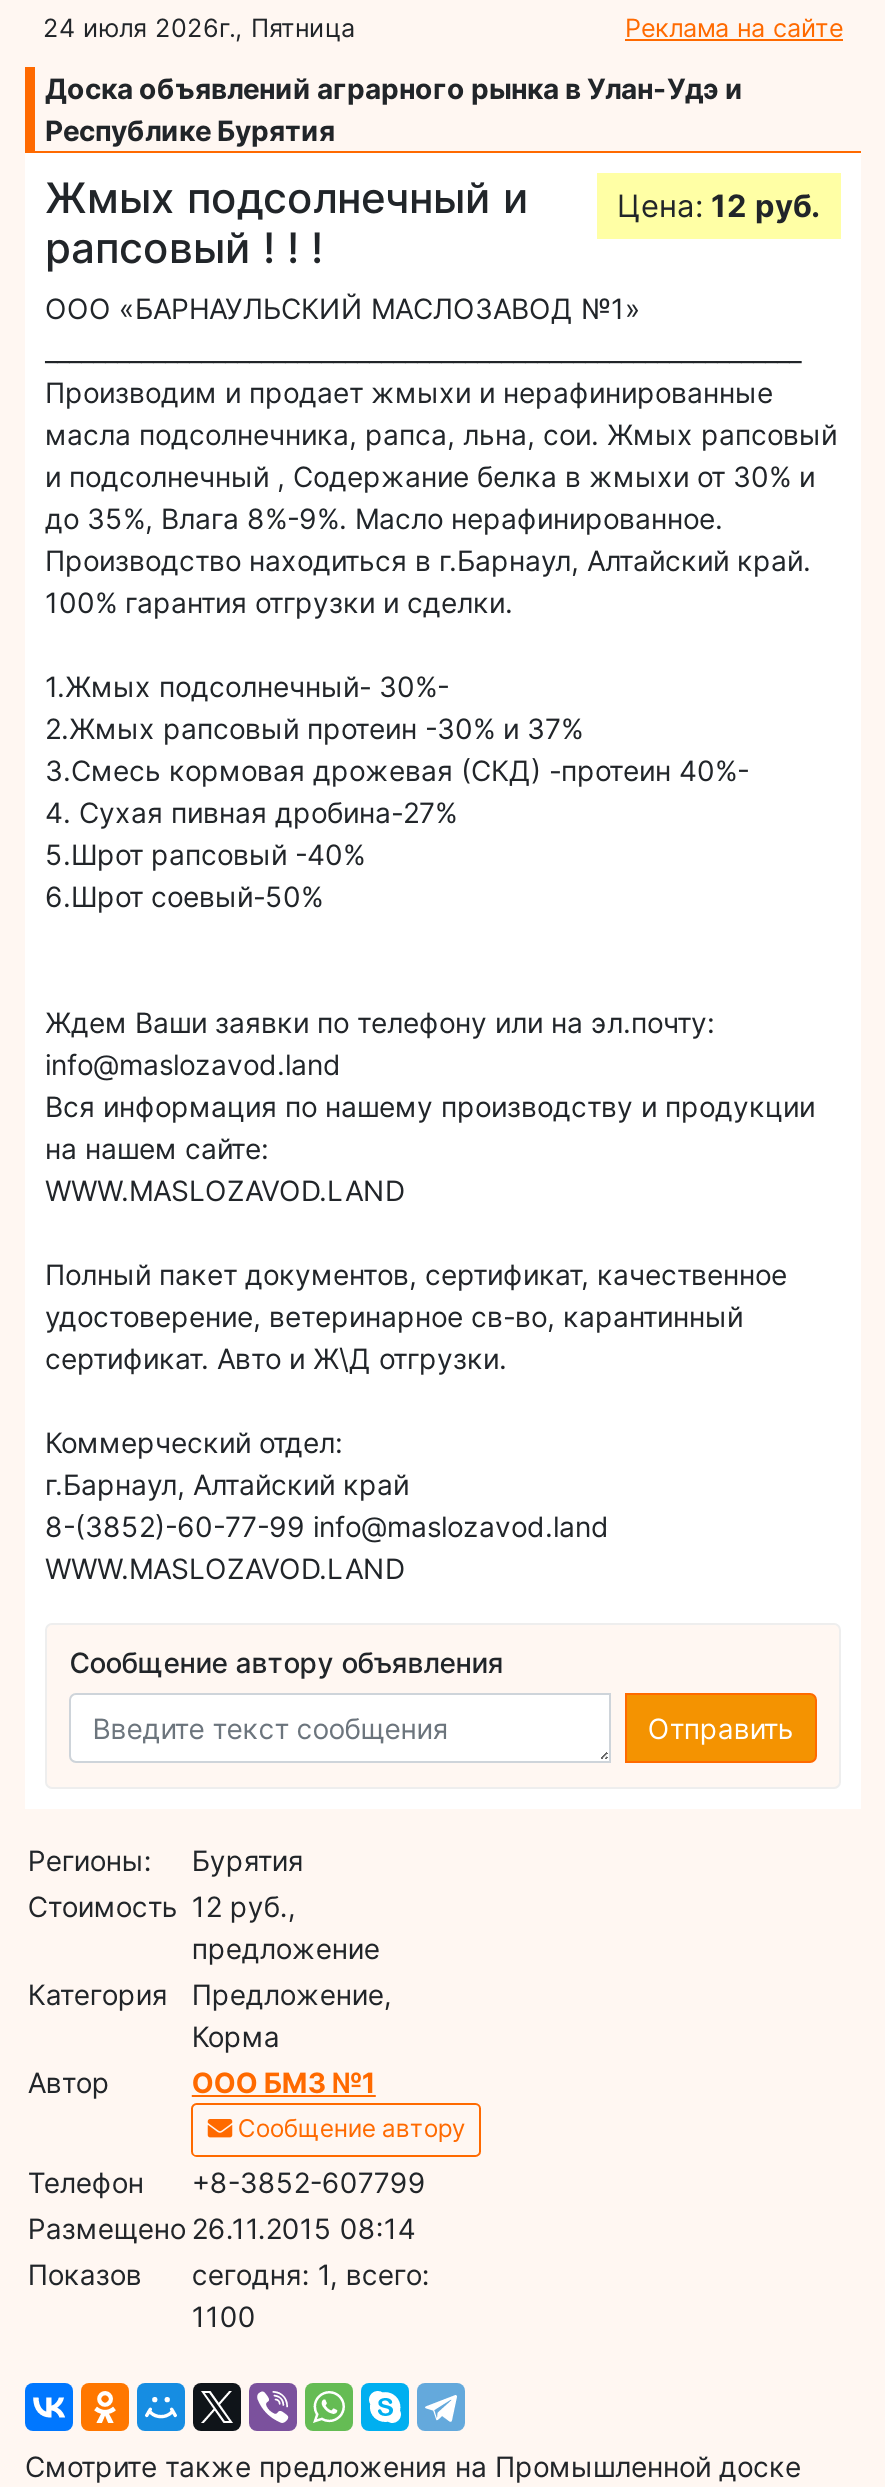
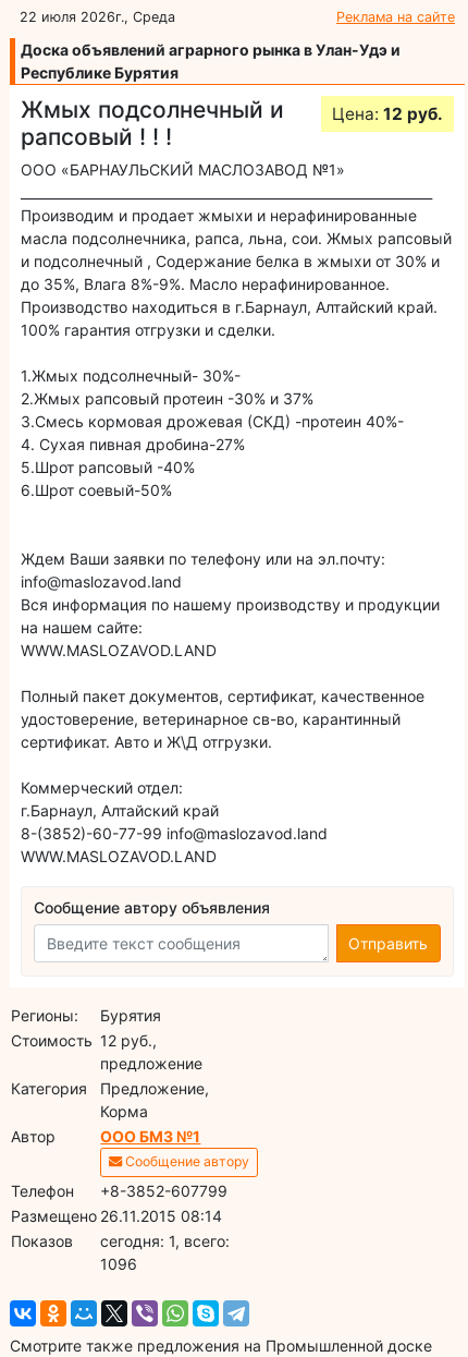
[43,12,355,42] 24 июля 2026г., Пятница -> [20,8,175,25] 22 июля 2026г., Среда
[192,2298,256,2332] 1100 -> [101,1254,138,1273] 1096

